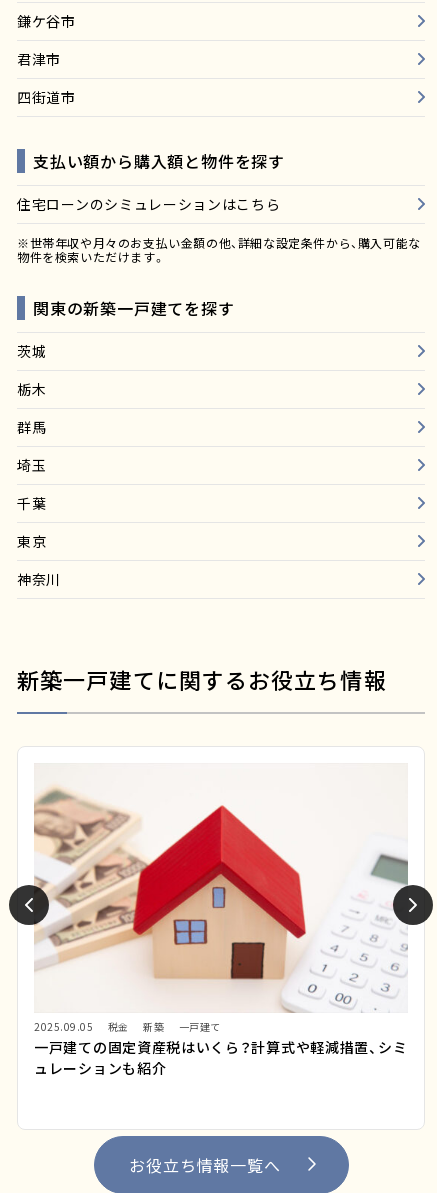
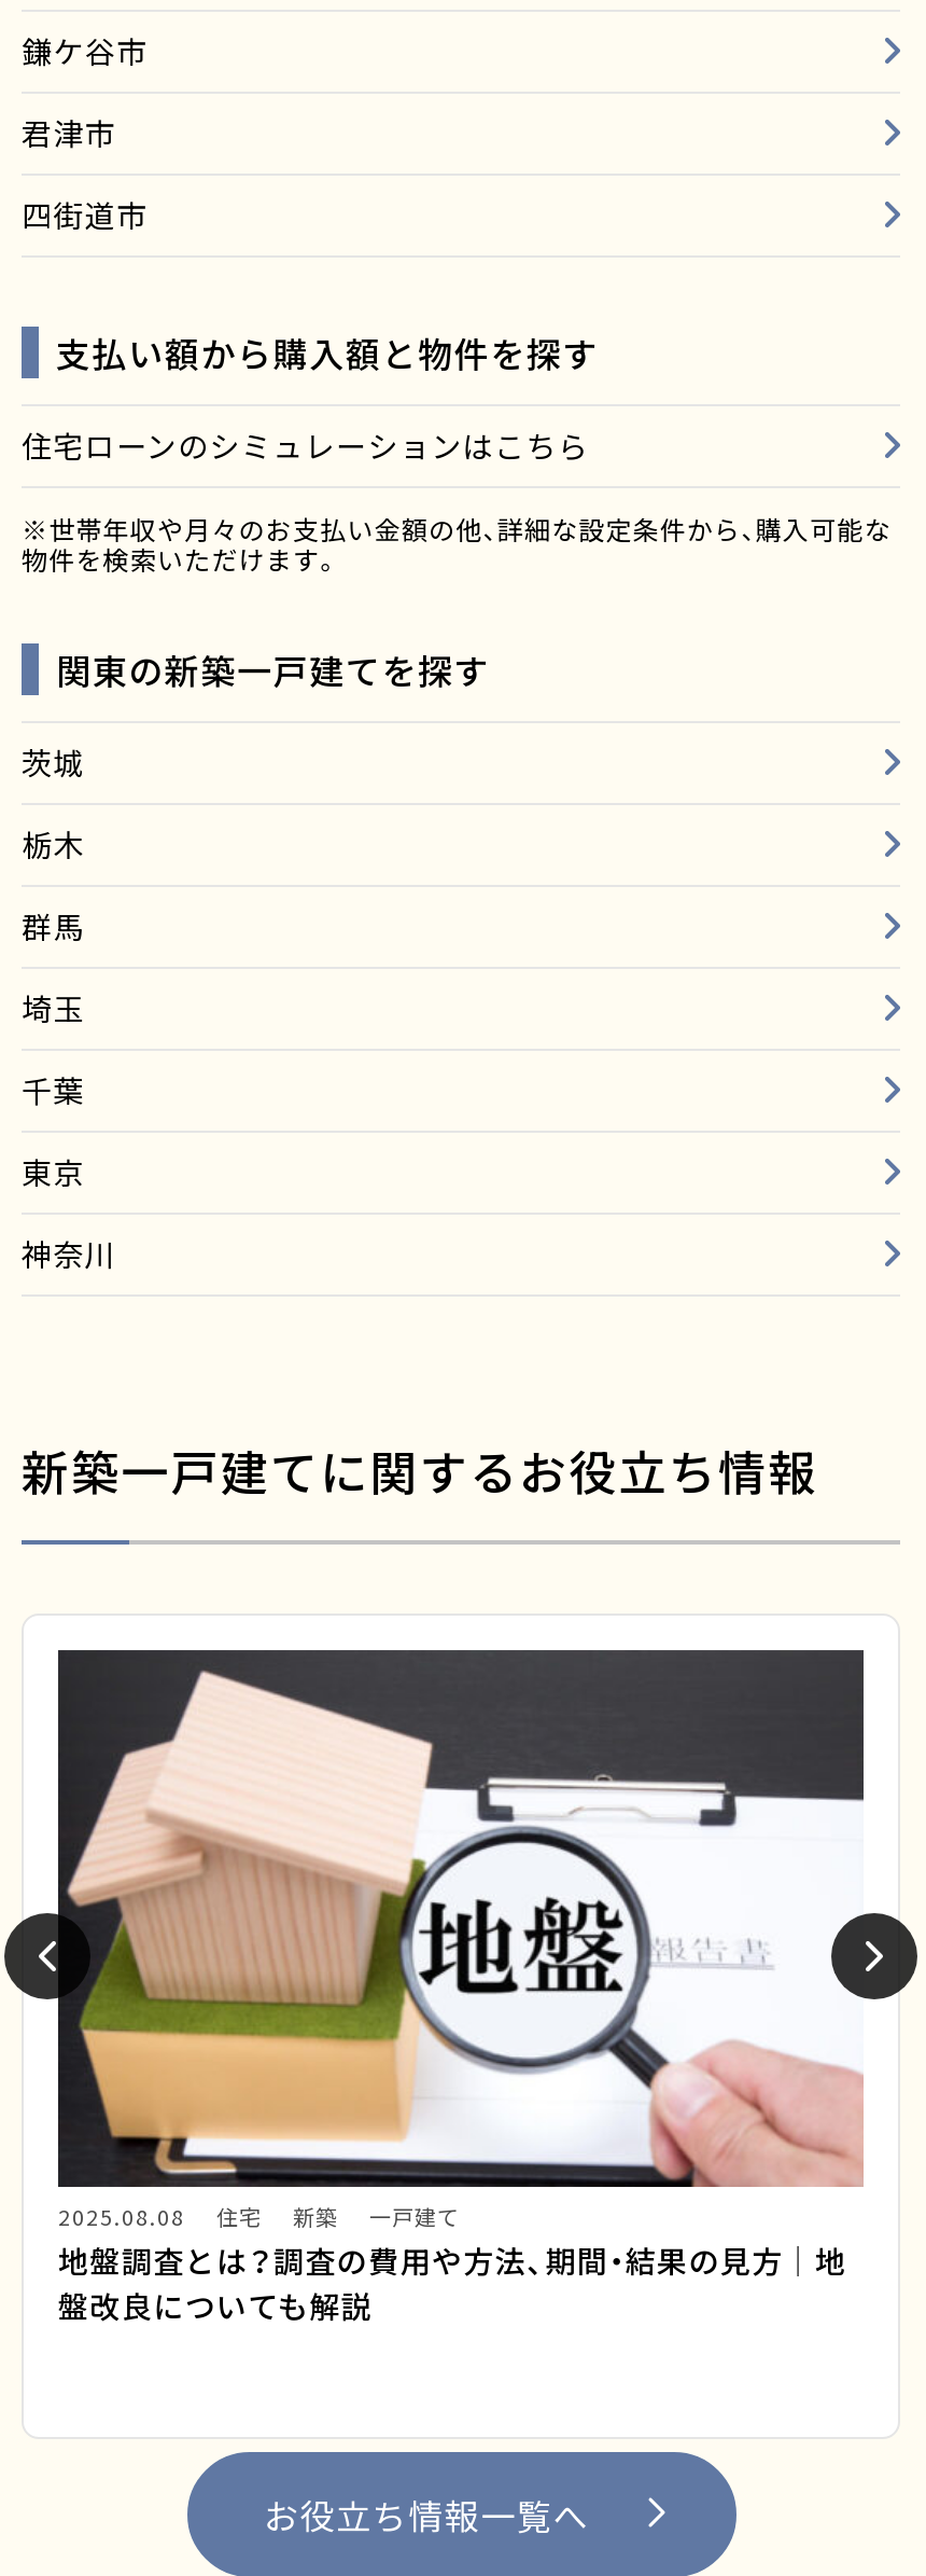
[27,763,415,1034] [image] | 2025.09.05 | 税金 -> [43,1647,879,2233] [image] | 2025.08.08 | 住宅
[34,1037,407,1078] 一戸建ての固定資産税はいくら？計算式や軽減措置、シミ | ュレーションも紹介 -> [58,2239,847,2328] 地盤調査とは？調査の費用や方法、期間・結果の見方｜地 | 盤改良についても解説

